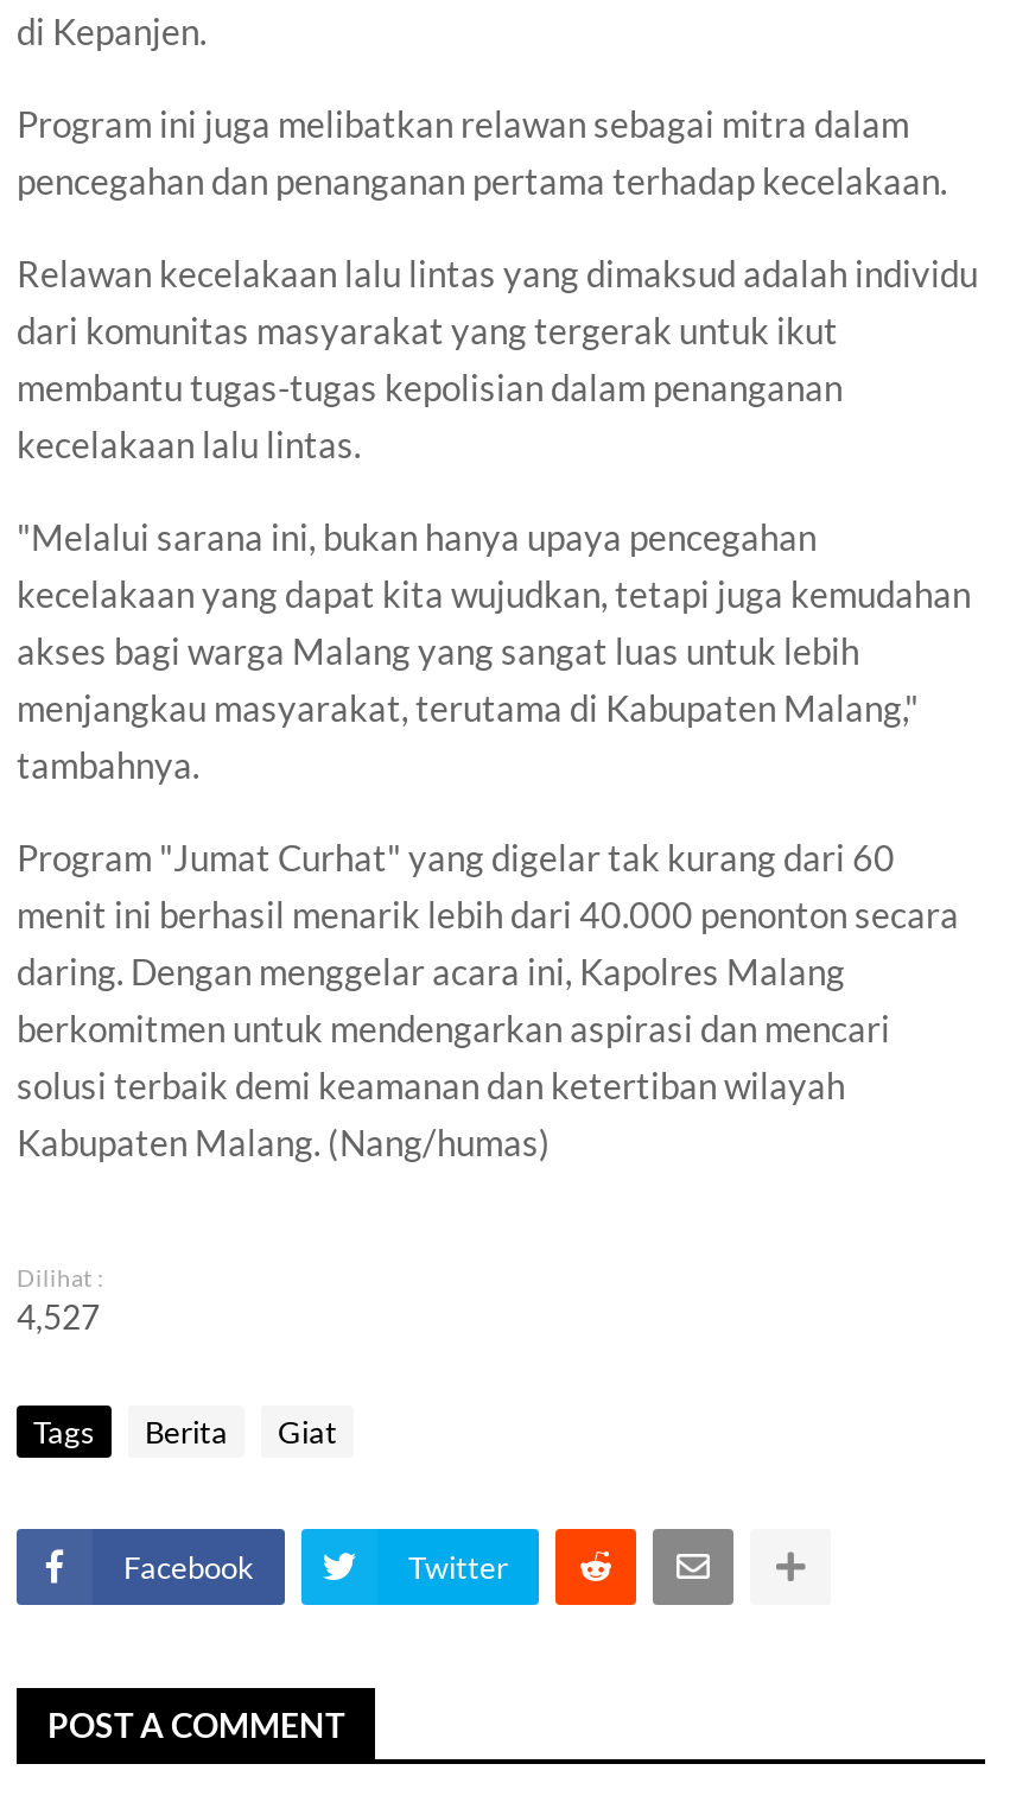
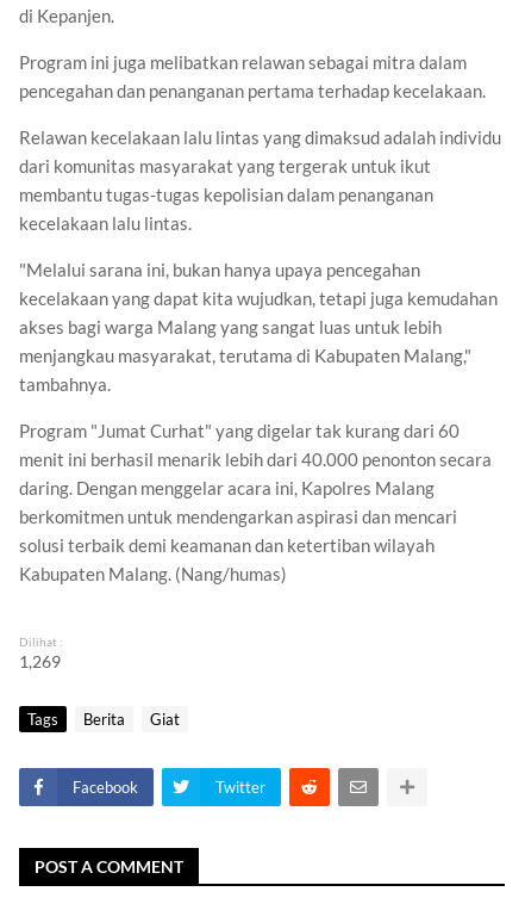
[17,1295,100,1336] 4,527 -> [19,651,61,671] 1,269

